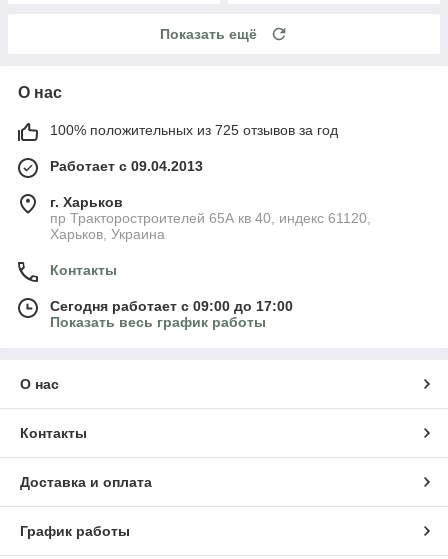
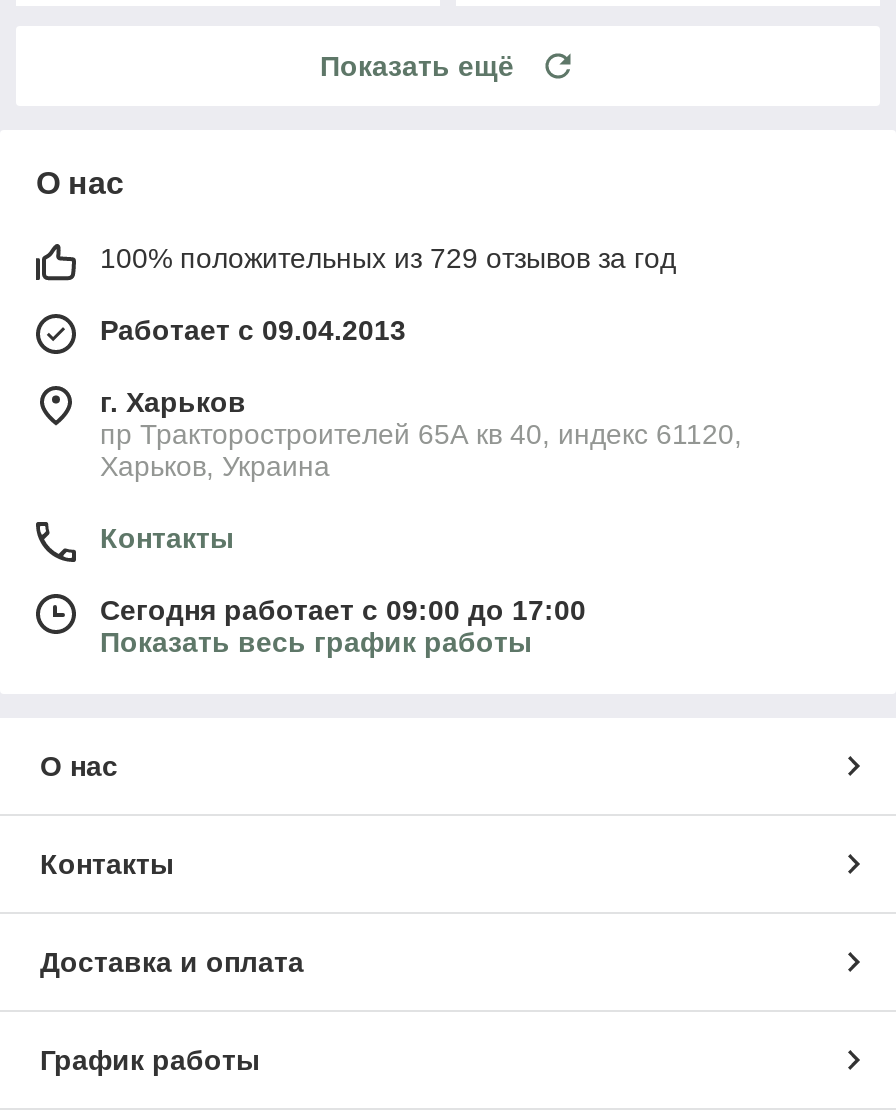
[50,122,338,138] 100% положительных из 725 отзывов за год -> [100,242,676,274] 100% положительных из 729 отзывов за год

